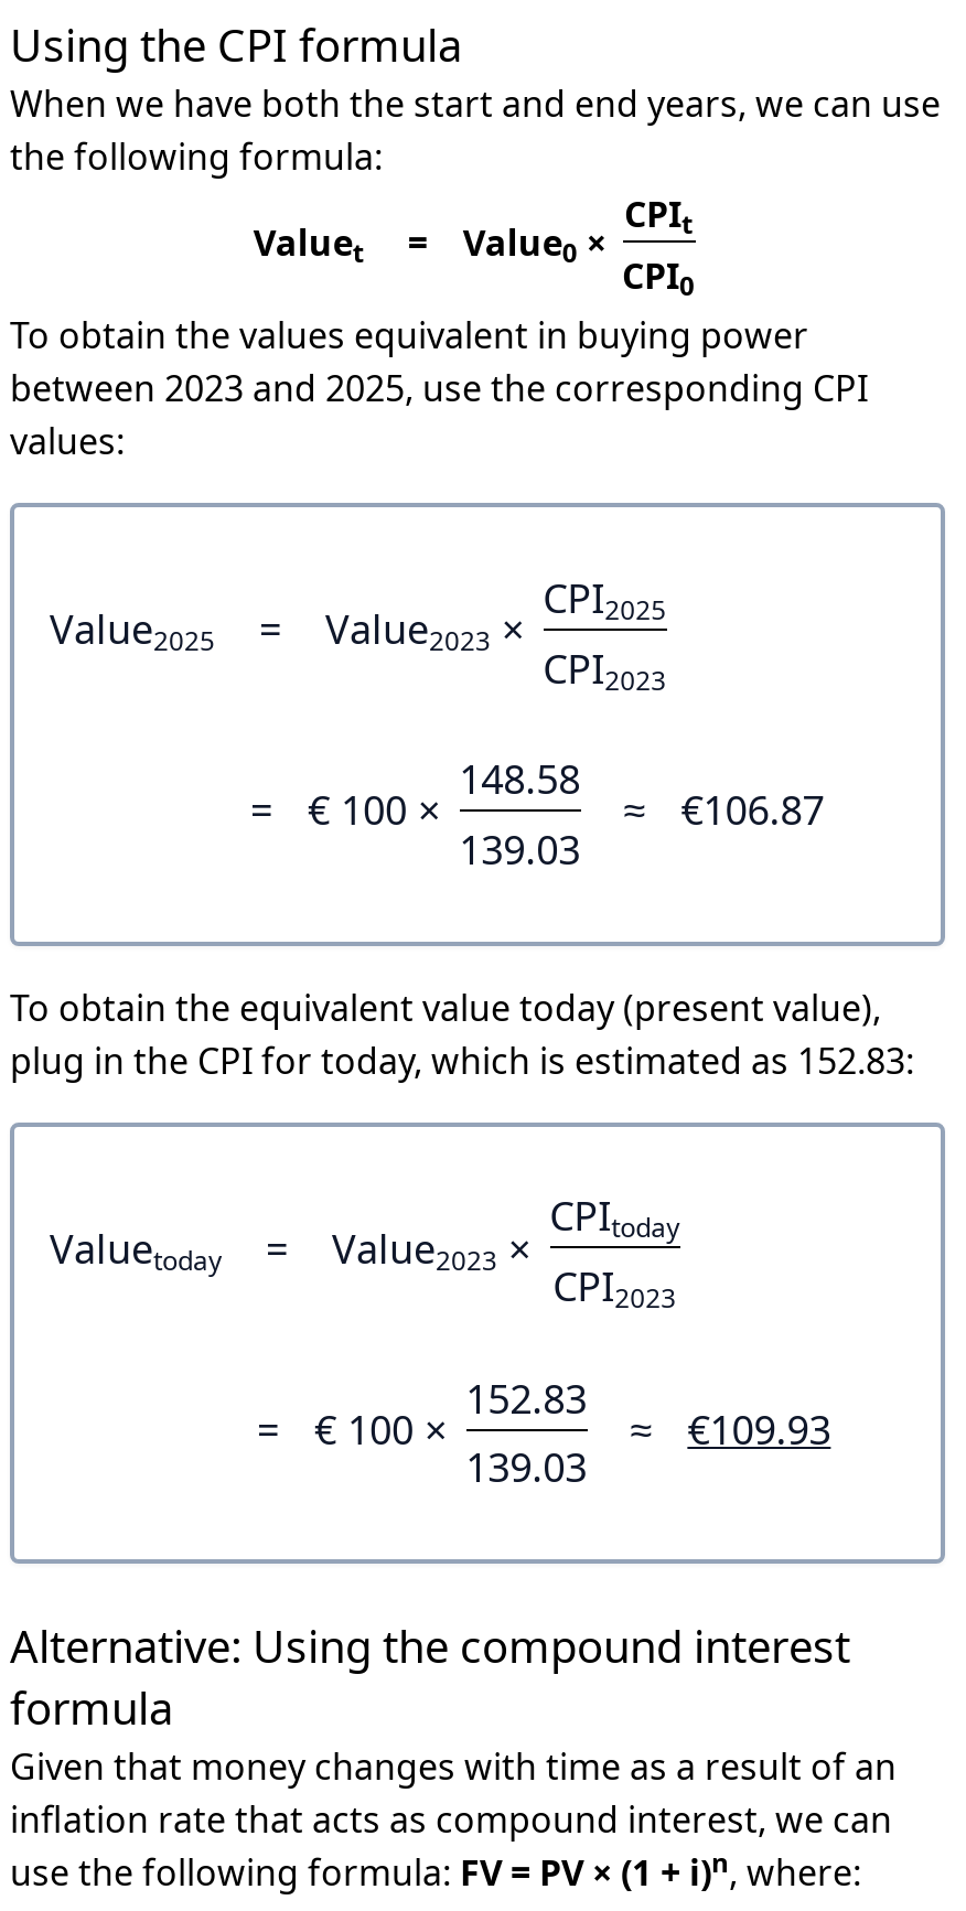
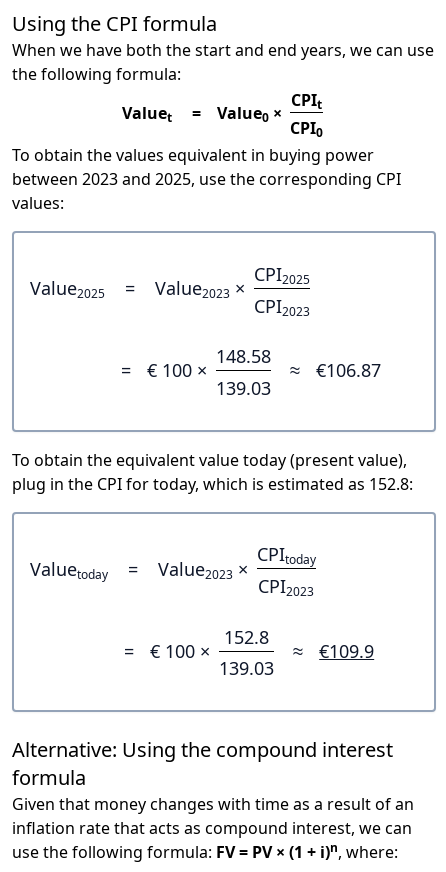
[10,1036,914,1084] plug in the CPI for today, which is estimated as 152.83: -> [12,473,413,495] plug in the CPI for today, which is estimated as 152.8:
[466,1371,587,1424] 152.83 -> [224,625,269,649] 152.8
[687,1402,831,1455] €109.93 -> [319,639,374,663] €109.9

